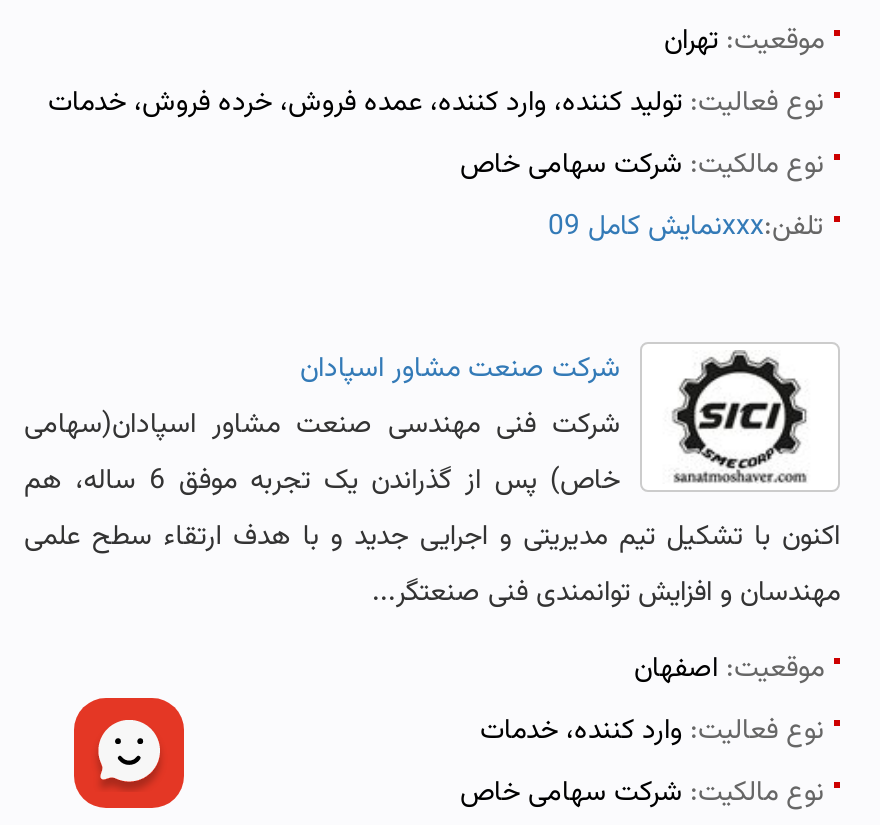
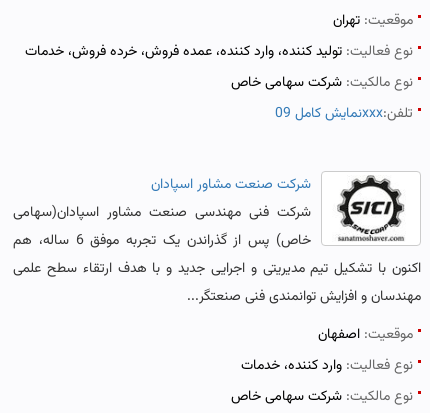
[72,696,186,810] [image] -> none

